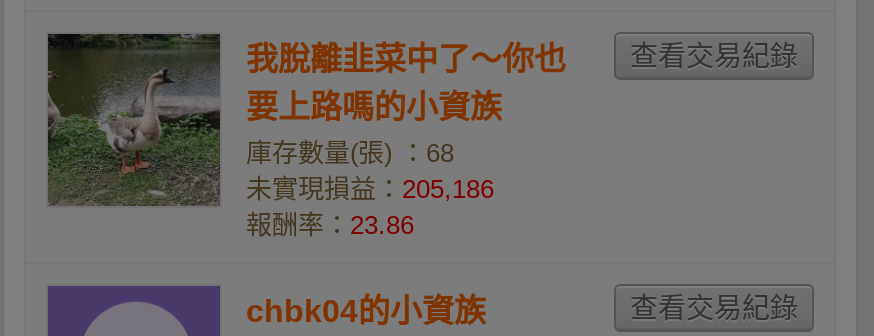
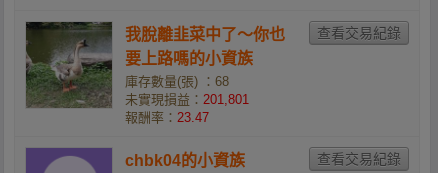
[246,175,494,205] 未實現損益：205,186 -> [125,92,249,107] 未實現損益：201,801
[246,211,414,241] 報酬率：23.86 -> [125,110,209,125] 報酬率：23.47

